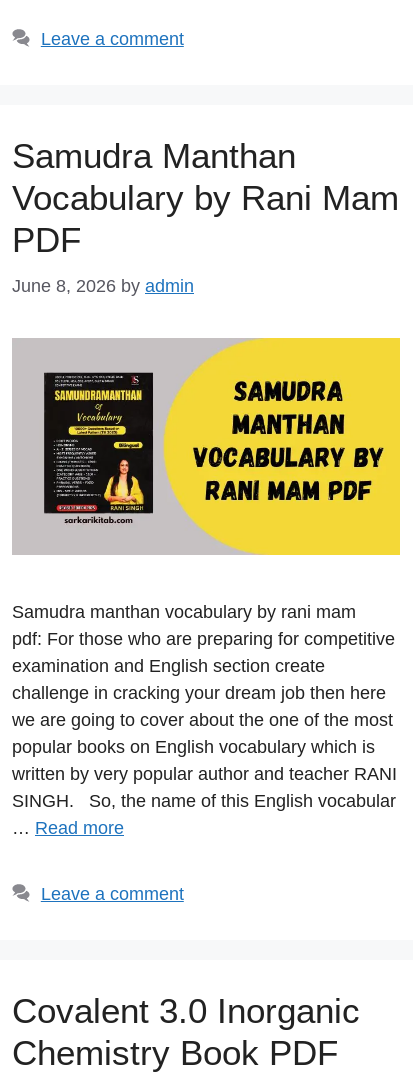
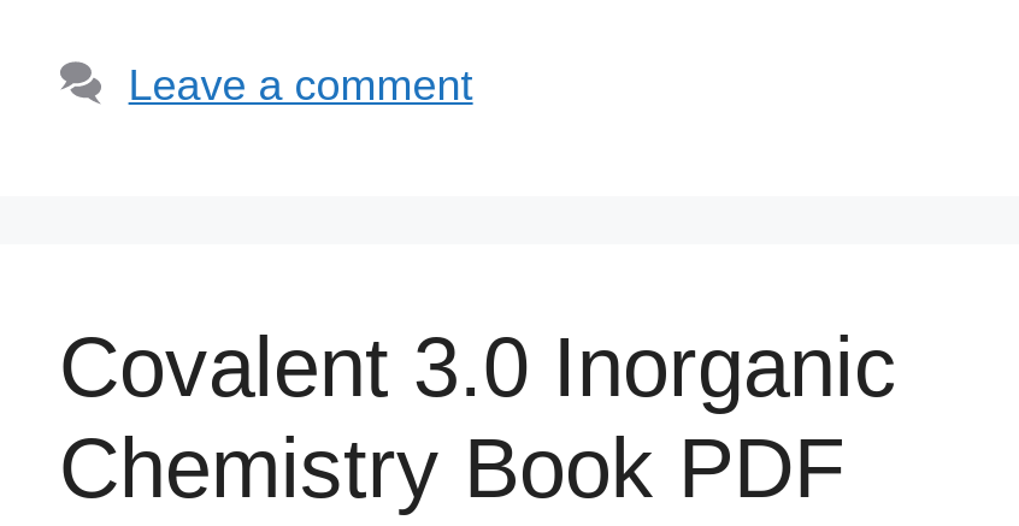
[12,136,399,296] Samudra Manthan | Vocabulary by Rani Mam | PDF | June 8, 2026 by admin -> none
[12,337,401,556] [image] -> none
[12,602,397,904] Samudra manthan vocabulary by rani mam | pdf: For those who are preparing for competitive | examination and English section create | challenge in cracking your dream job then here | we are going to cover about the one of the most | popular books on English vocabulary which is | written by very popular author and teacher RANI | SINGH. So, the name of this English vocabular | … Read more | Leave a comment -> none

